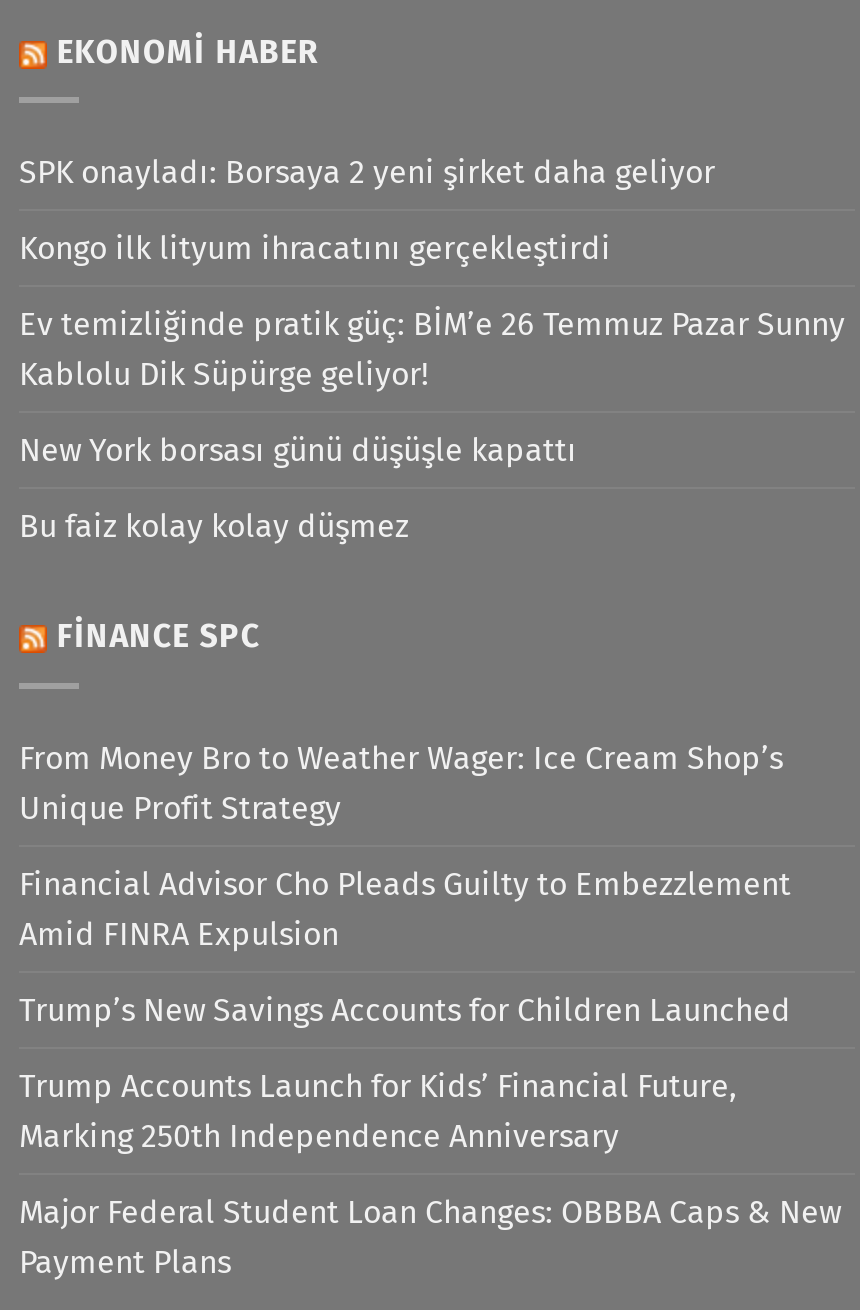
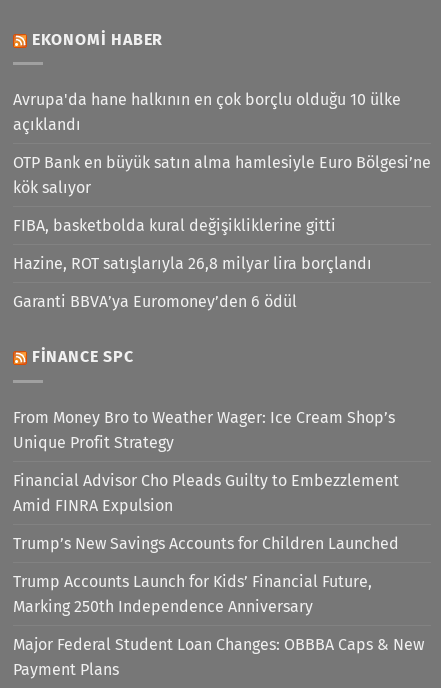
[19,154,715,192] SPK onayladı: Borsaya 2 yeni şirket daha geliyor -> [13,90,401,134] Avrupa'da hane halkının en çok borçlu olduğu 10 ülke | açıklandı
[19,230,611,268] Kongo ilk lityum ihracatını gerçekleştirdi -> [13,153,431,197] OTP Bank en büyük satın alma hamlesiyle Euro Bölgesi’ne | kök salıyor
[19,306,845,394] Ev temizliğinde pratik güç: BİM’e 26 Temmuz Pazar Sunny | Kablolu Dik Süpürge geliyor! -> [13,216,336,235] FIBA, basketbolda kural değişikliklerine gitti
[19,432,577,470] New York borsası günü düşüşle kapattı -> [13,254,372,273] Hazine, ROT satışlarıyla 26,8 milyar lira borçlandı
[19,508,409,546] Bu faiz kolay kolay düşmez -> [13,292,297,311] Garanti BBVA’ya Euromoney’den 6 ödül

